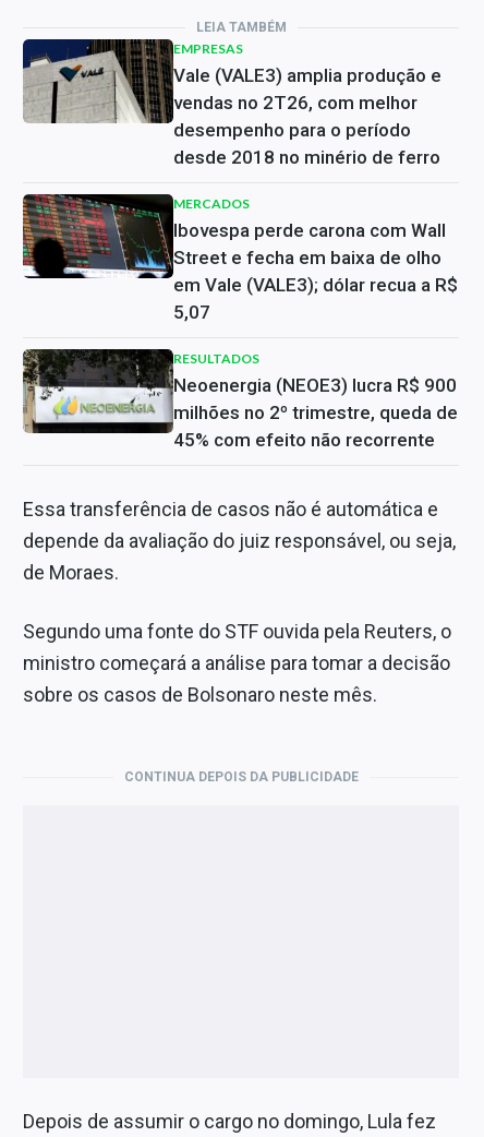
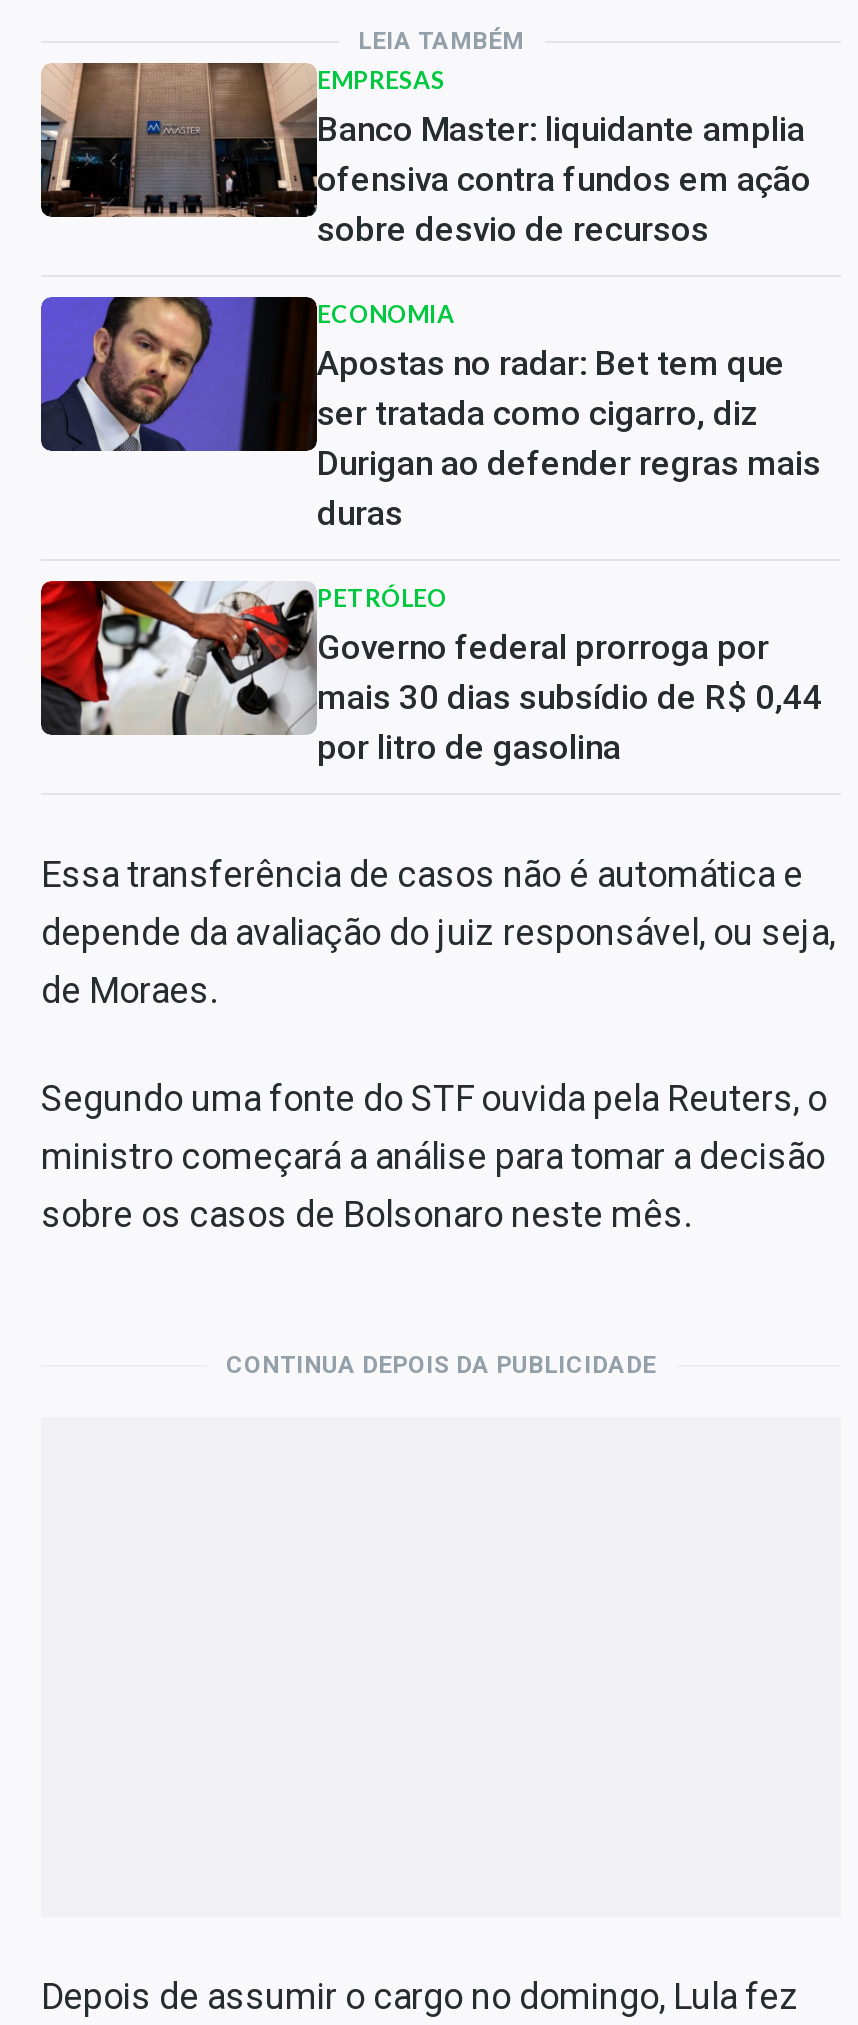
[22,38,441,168] [image] | Vale (VALE3) amplia produção e | vendas no 2T26, com melhor | desempenho para o período | desde 2018 no minério de ferro -> [41,61,811,250] [image] | Banco Master: liquidante amplia | ofensiva contra fundos em ação | sobre desvio de recursos
[22,193,458,323] [image] | MERCADOS | Ibovespa perde carona com Wall | Street e fecha em baixa de olho | em Vale (VALE3); dólar recua a R$ | 5,07 -> [39,295,821,534] [image] | ECONOMIA | Apostas no radar: Bet tem que | ser tratada como cigarro, diz | Durigan ao defender regras mais | duras
[22,348,458,451] [image] | RESULTADOS | Neoenergia (NEOE3) lucra R$ 900 | milhões no 2º trimestre, queda de | 45% com efeito não recorrente -> [39,579,823,768] [image] | PETRÓLEO | Governo federal prorroga por | mais 30 dias subsídio de R$ 0,44 | por litro de gasolina

